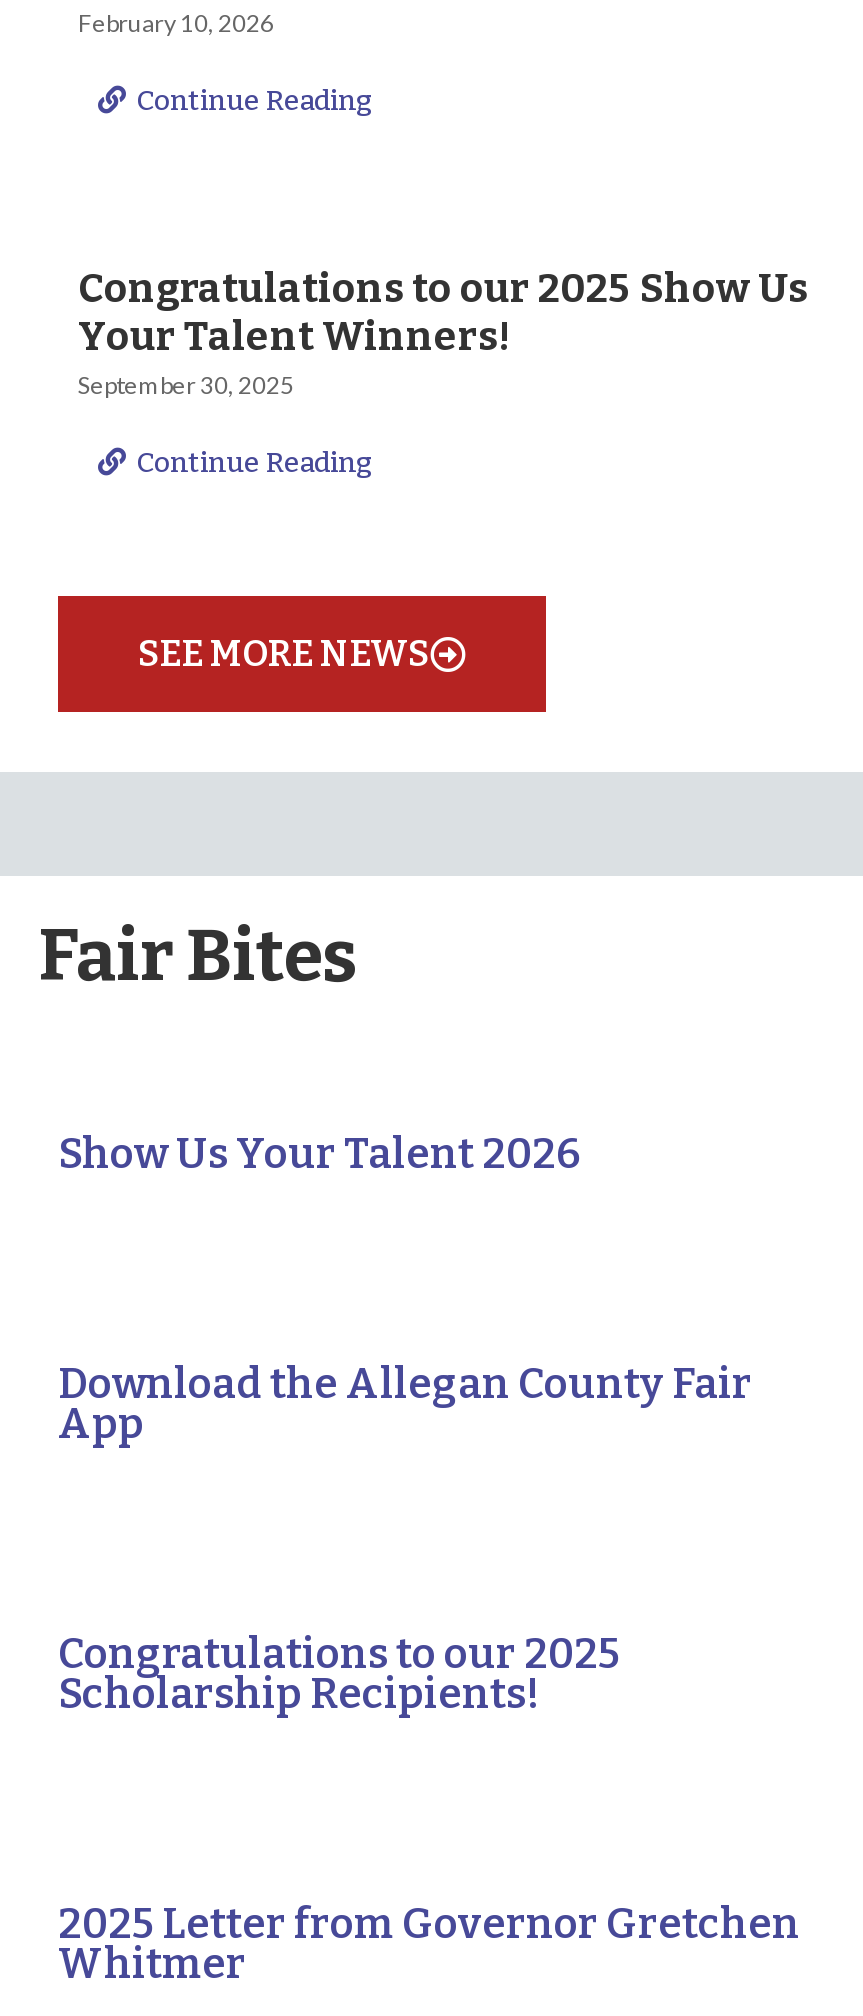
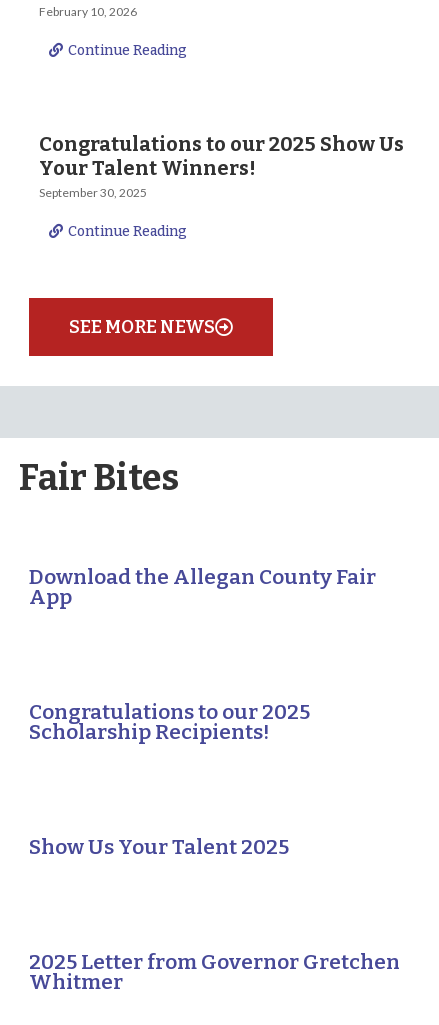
[58,1130,580,1180] Show Us Your Talent 2026 -> none
moved [58,1360,752,1720] -> [29,565,376,745]: Download the Allegan County Fair | App | Congratulations to our 2025 | Scholarship Recipients!
none -> [29,835,289,860] Show Us Your Talent 2025

